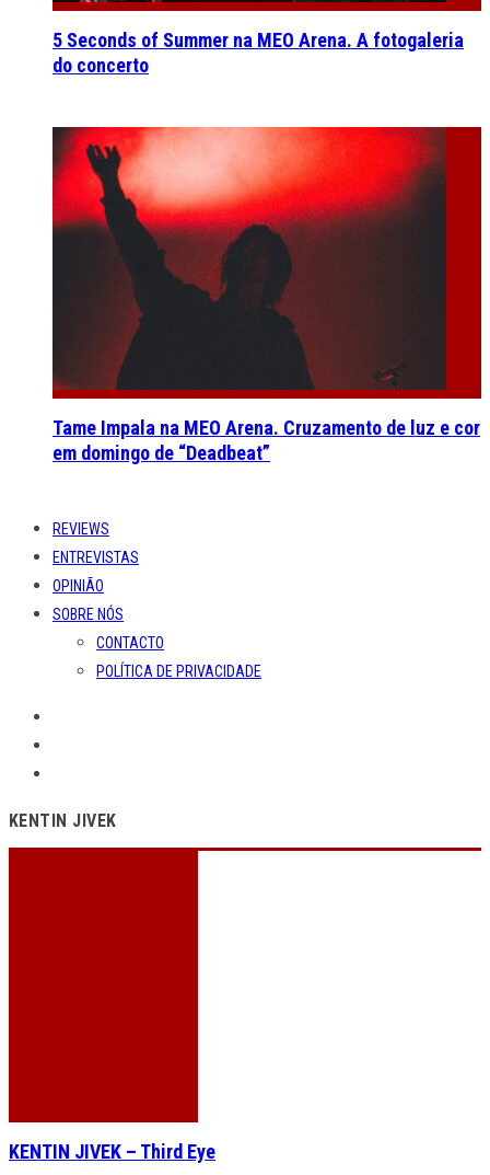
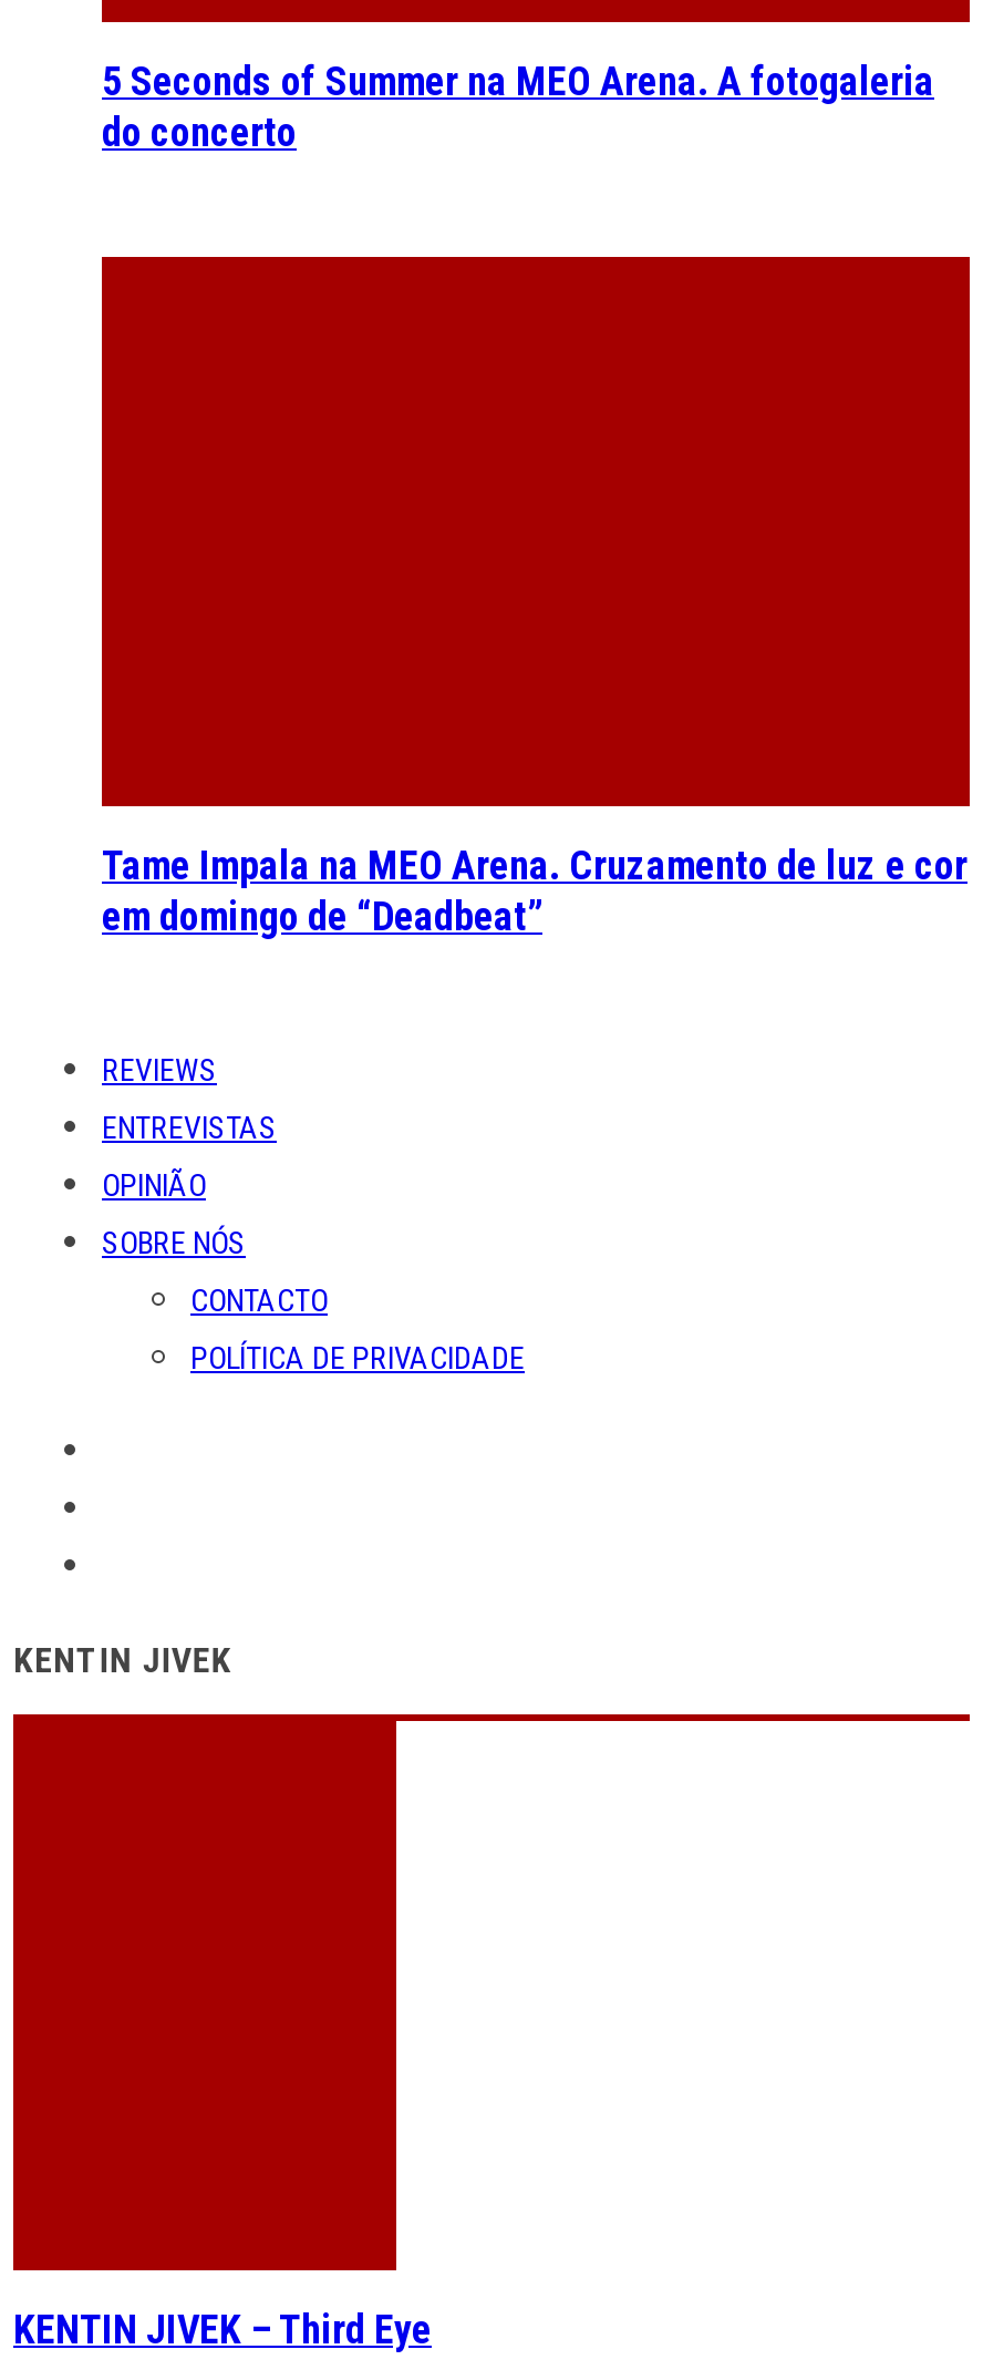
[51,126,447,391] [image] -> none

